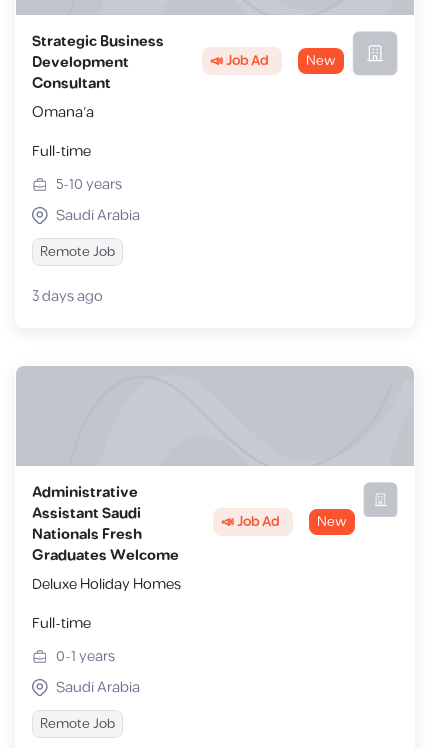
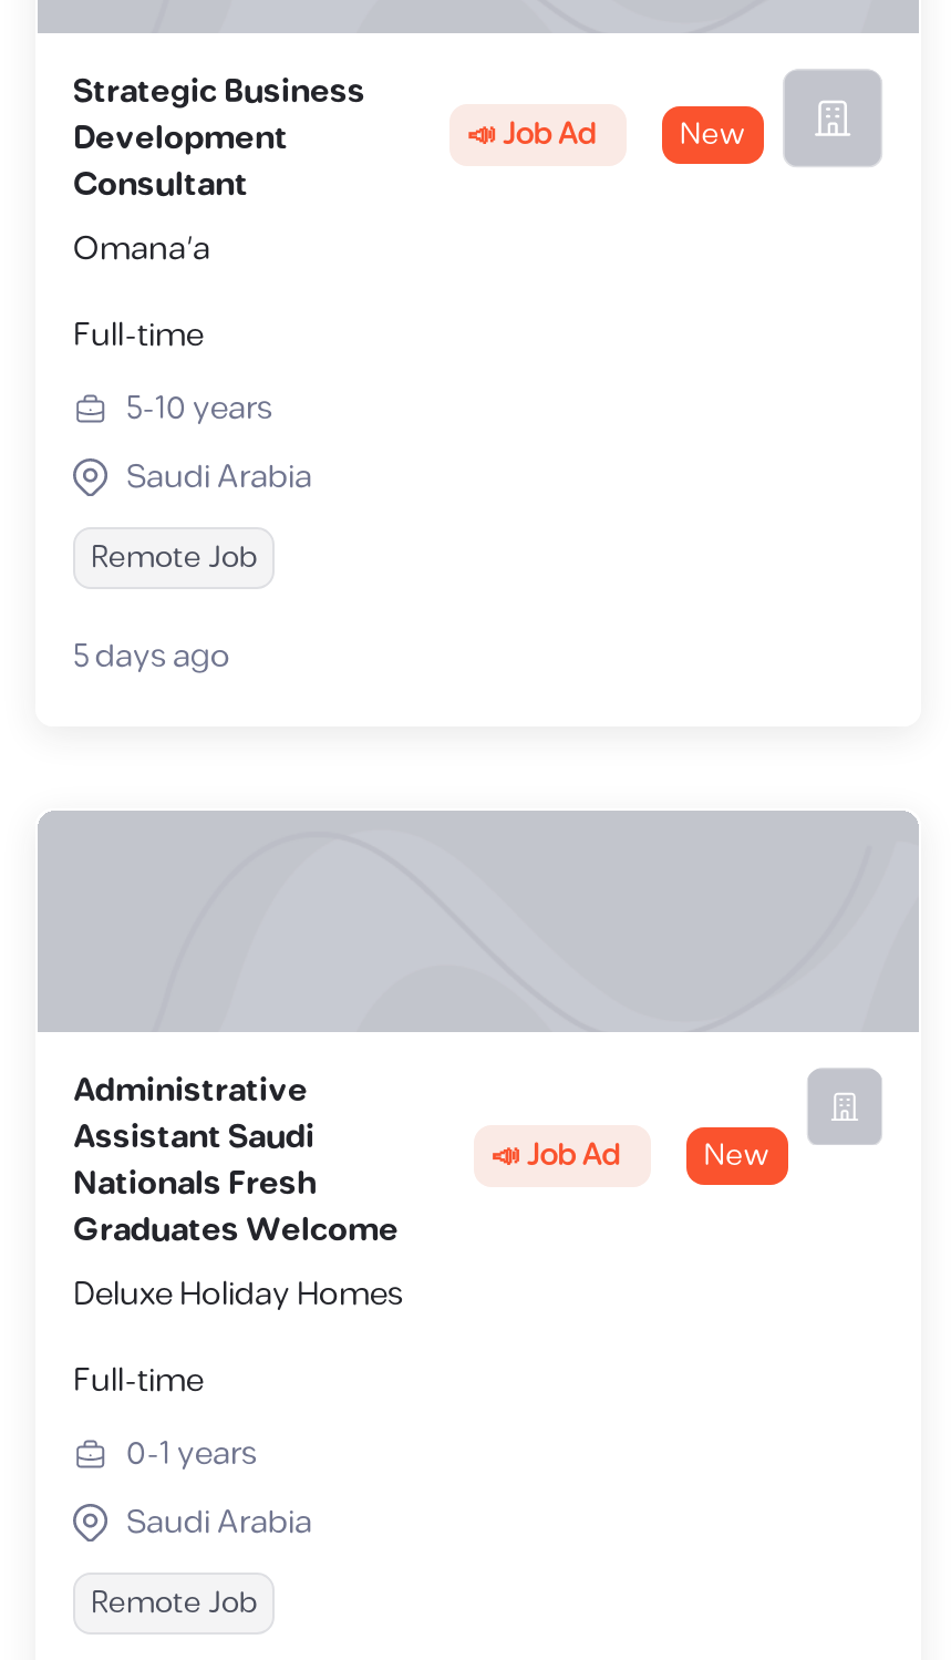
[32,285,103,308] 3 days ago -> [73,631,230,682] 5 days ago

